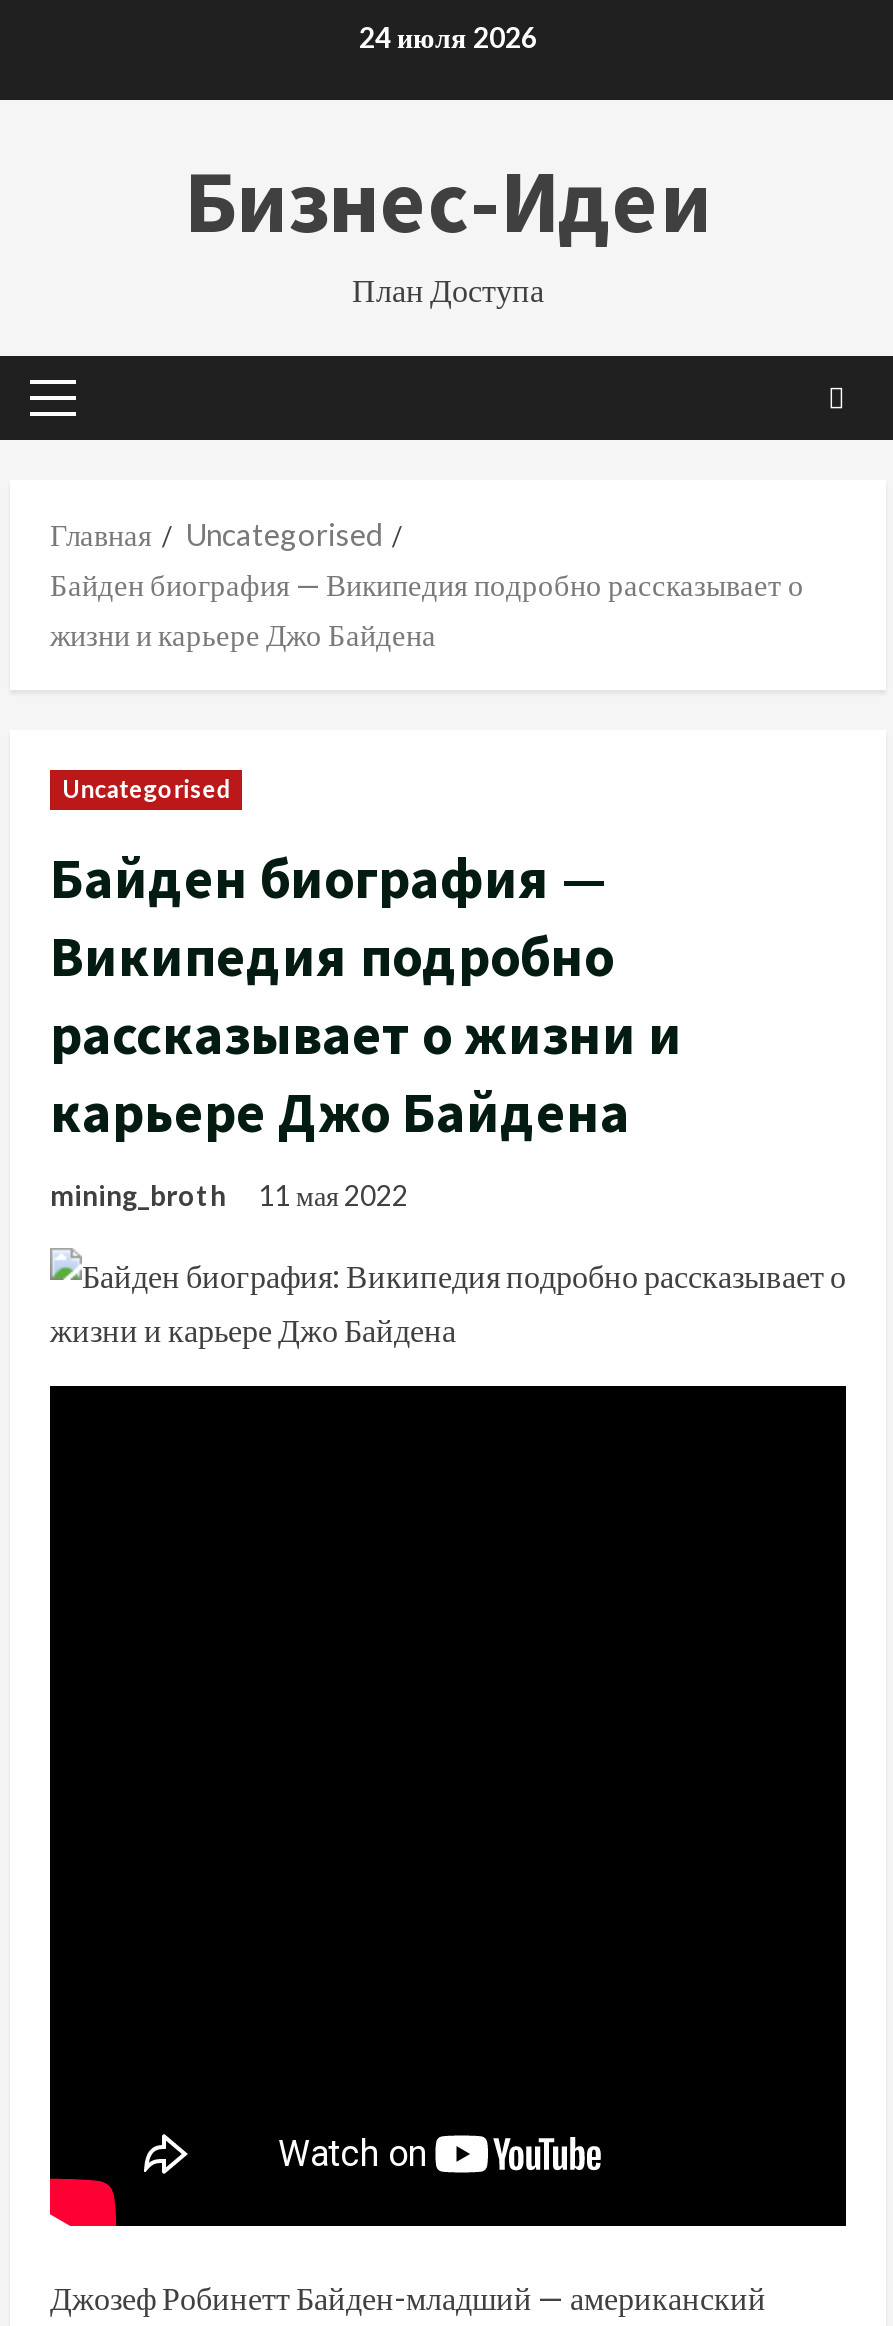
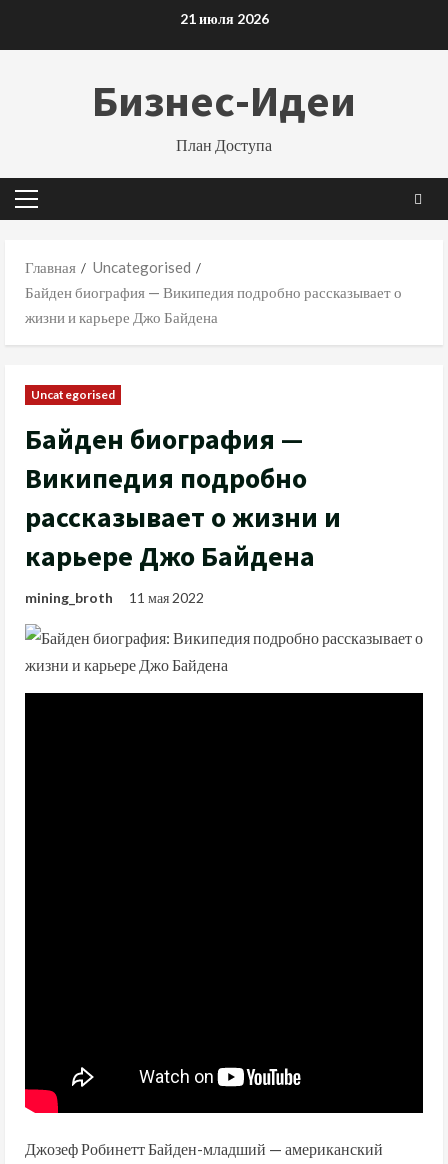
[359,19,537,53] 24 июля 2026 -> [179,9,268,26] 21 июля 2026

